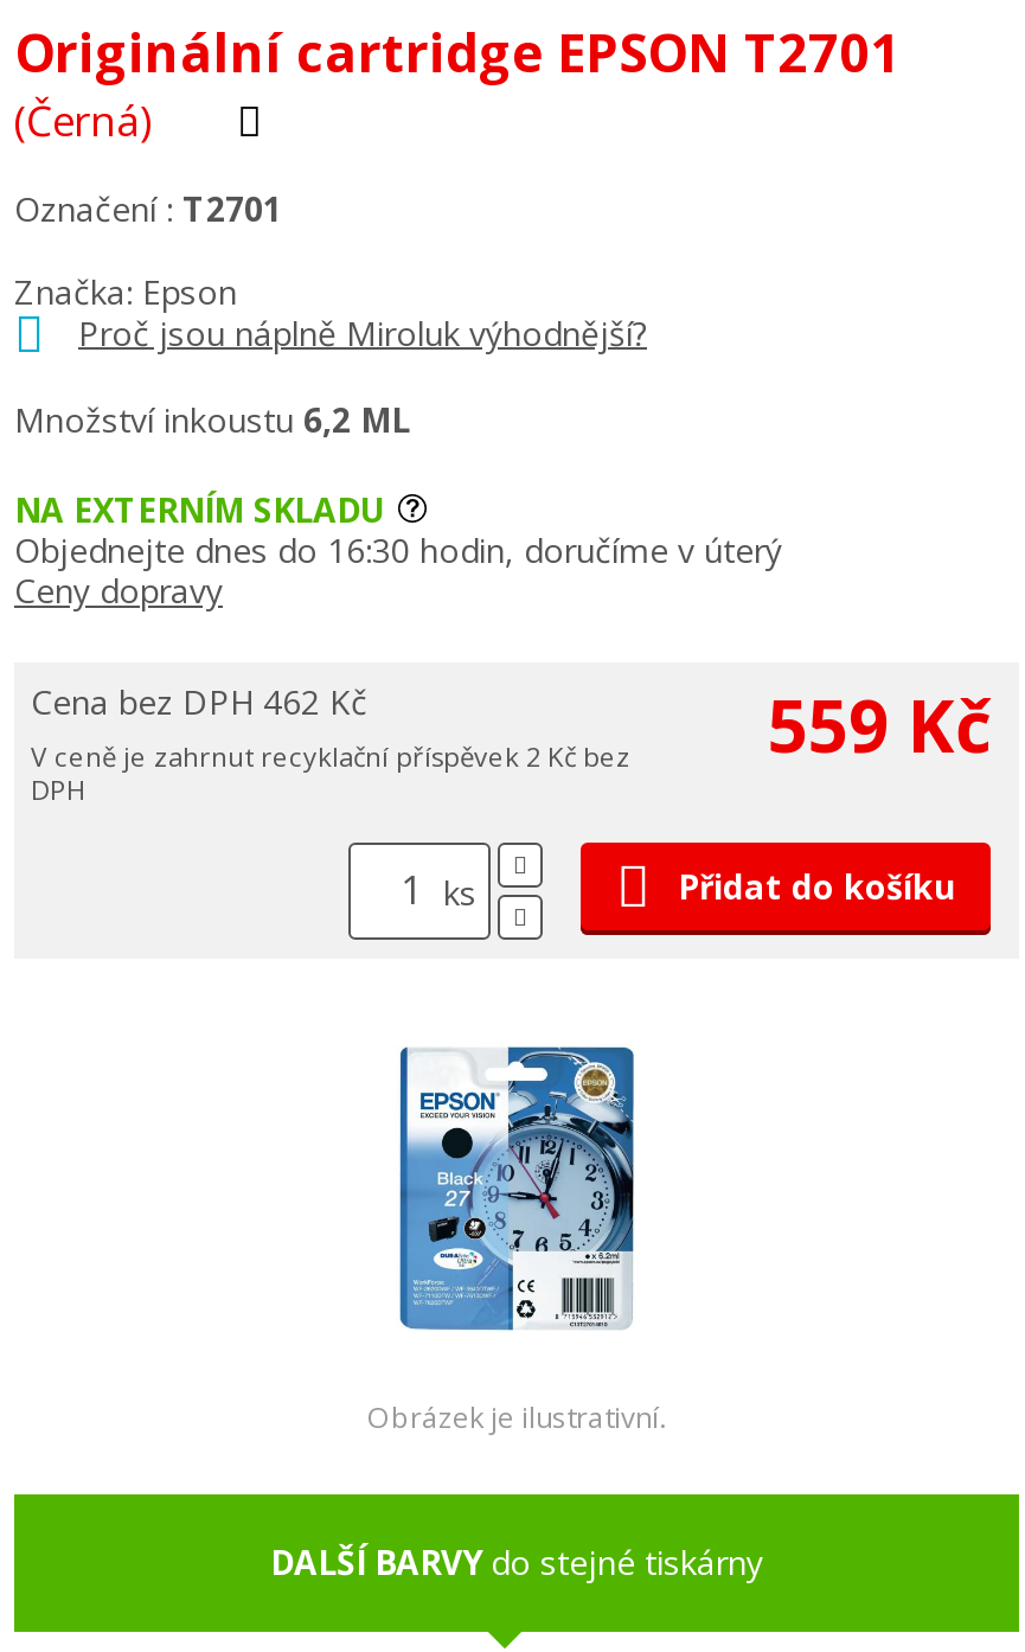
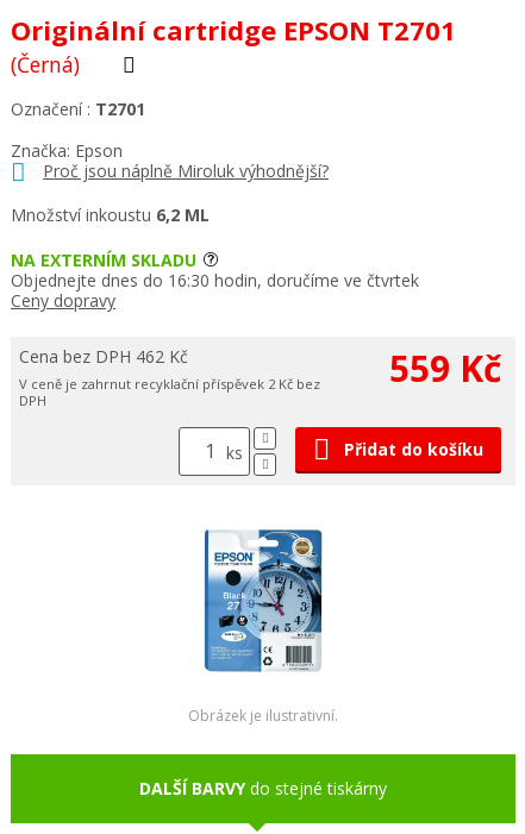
[14,526,782,571] Objednejte dnes do 16:30 hodin, doručíme v úterý -> [11,268,419,291] Objednejte dnes do 16:30 hodin, doručíme ve čtvrtek

